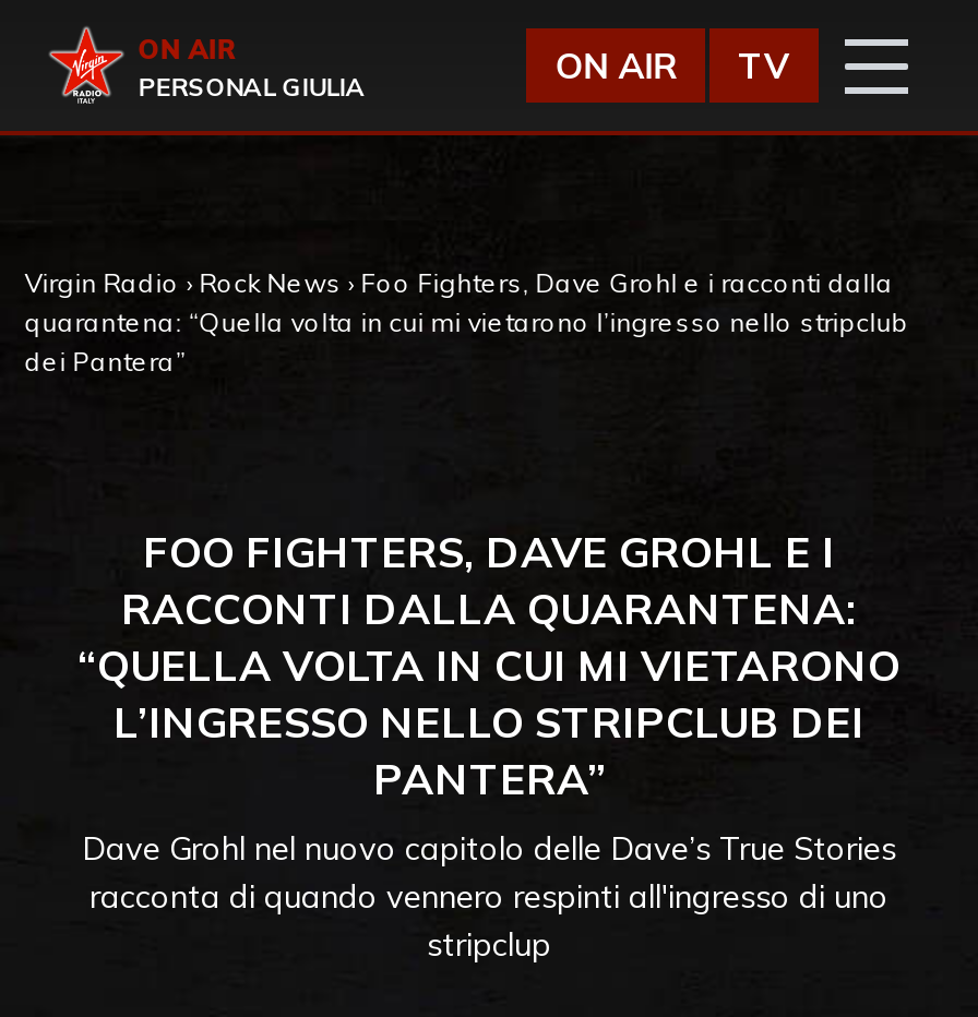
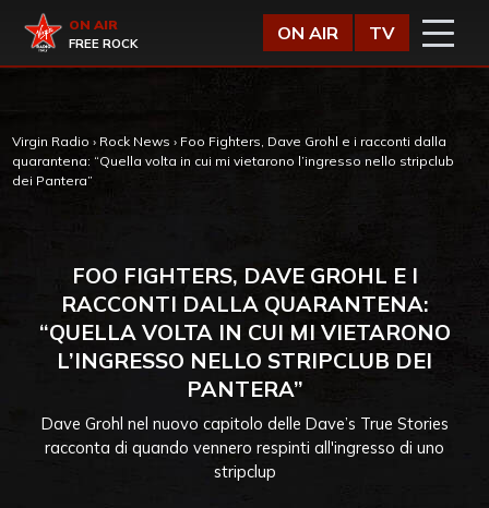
[138,72,365,103] PERSONAL GIULIA -> [69,36,138,51] FREE ROCK

